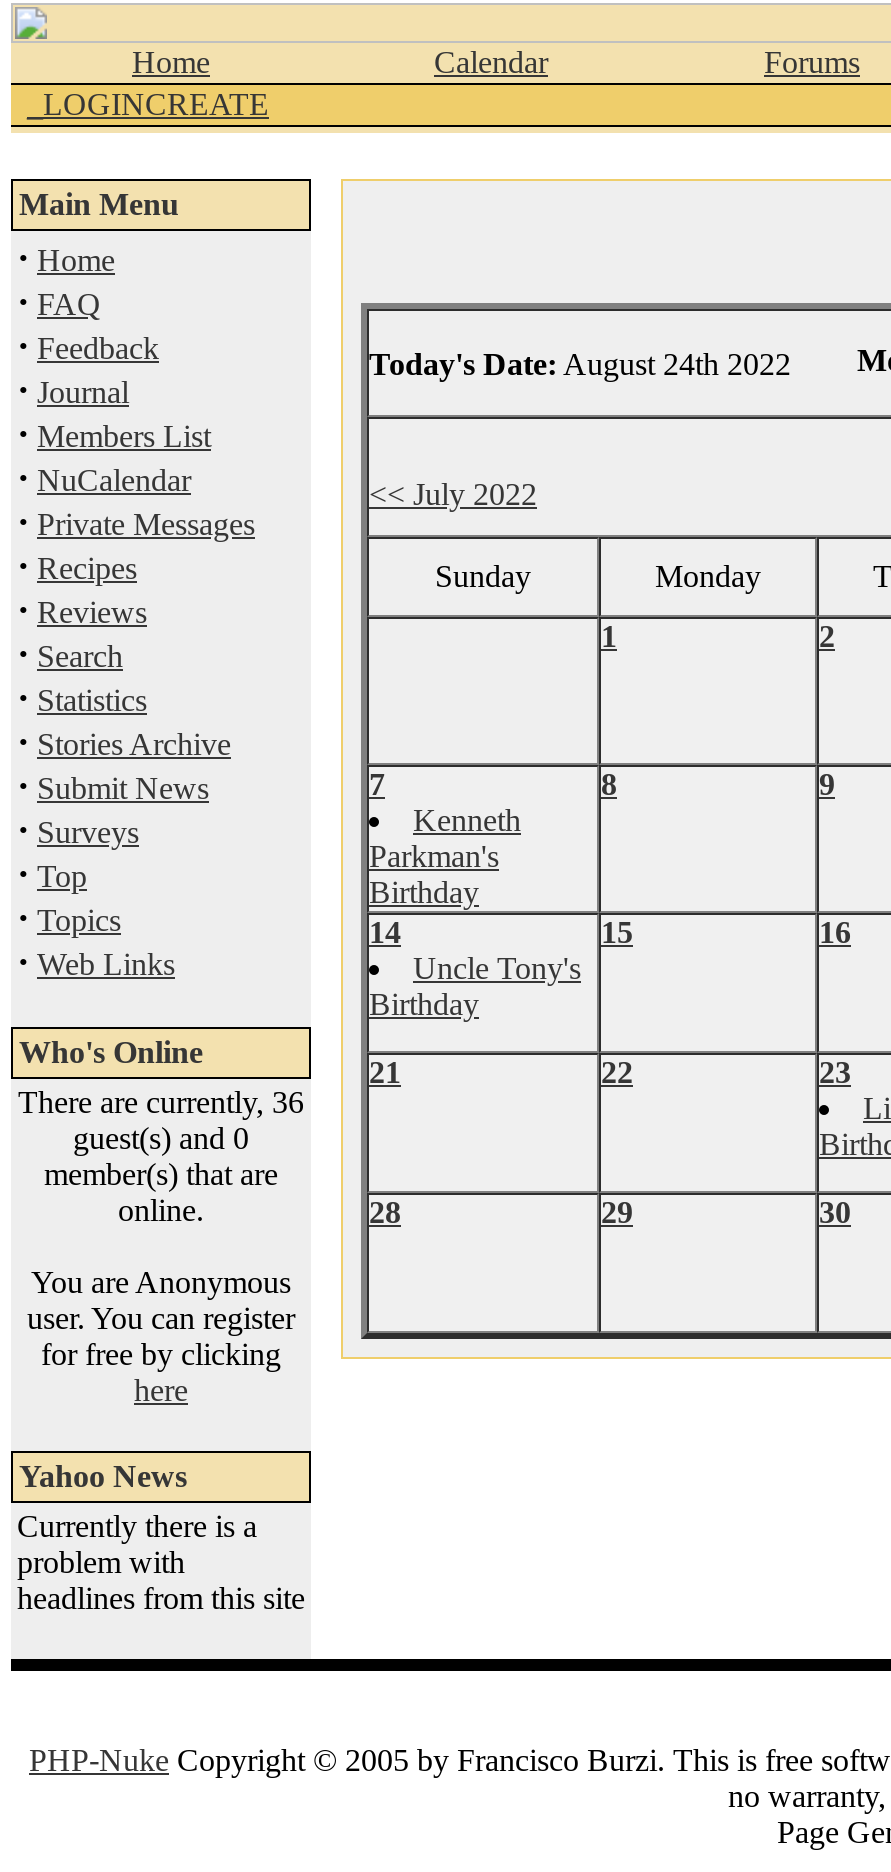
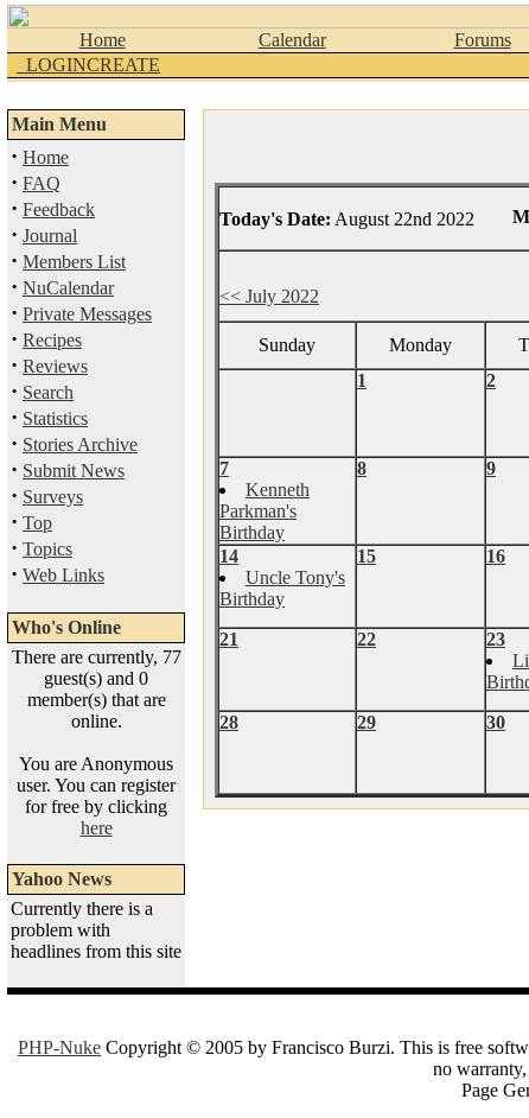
[369,347,791,381] Today's Date: August 24th 2022 -> [219,209,474,229] Today's Date: August 22nd 2022
[18,1085,304,1119] There are currently, 36 -> [11,647,181,667] There are currently, 77

